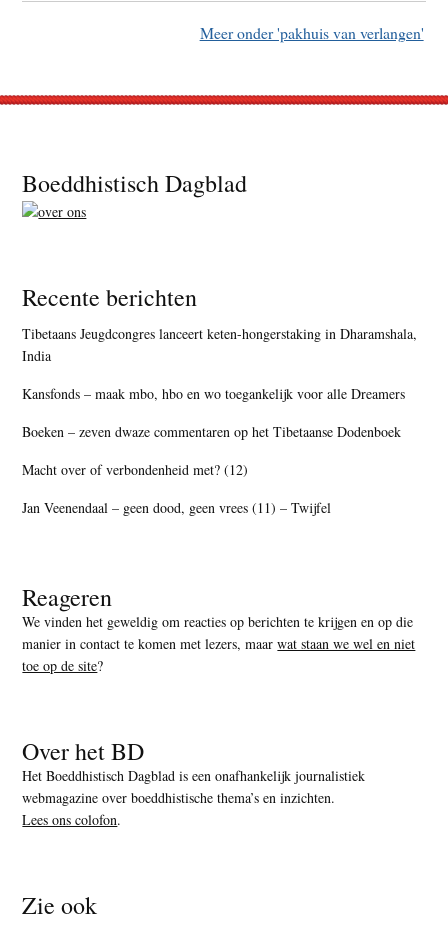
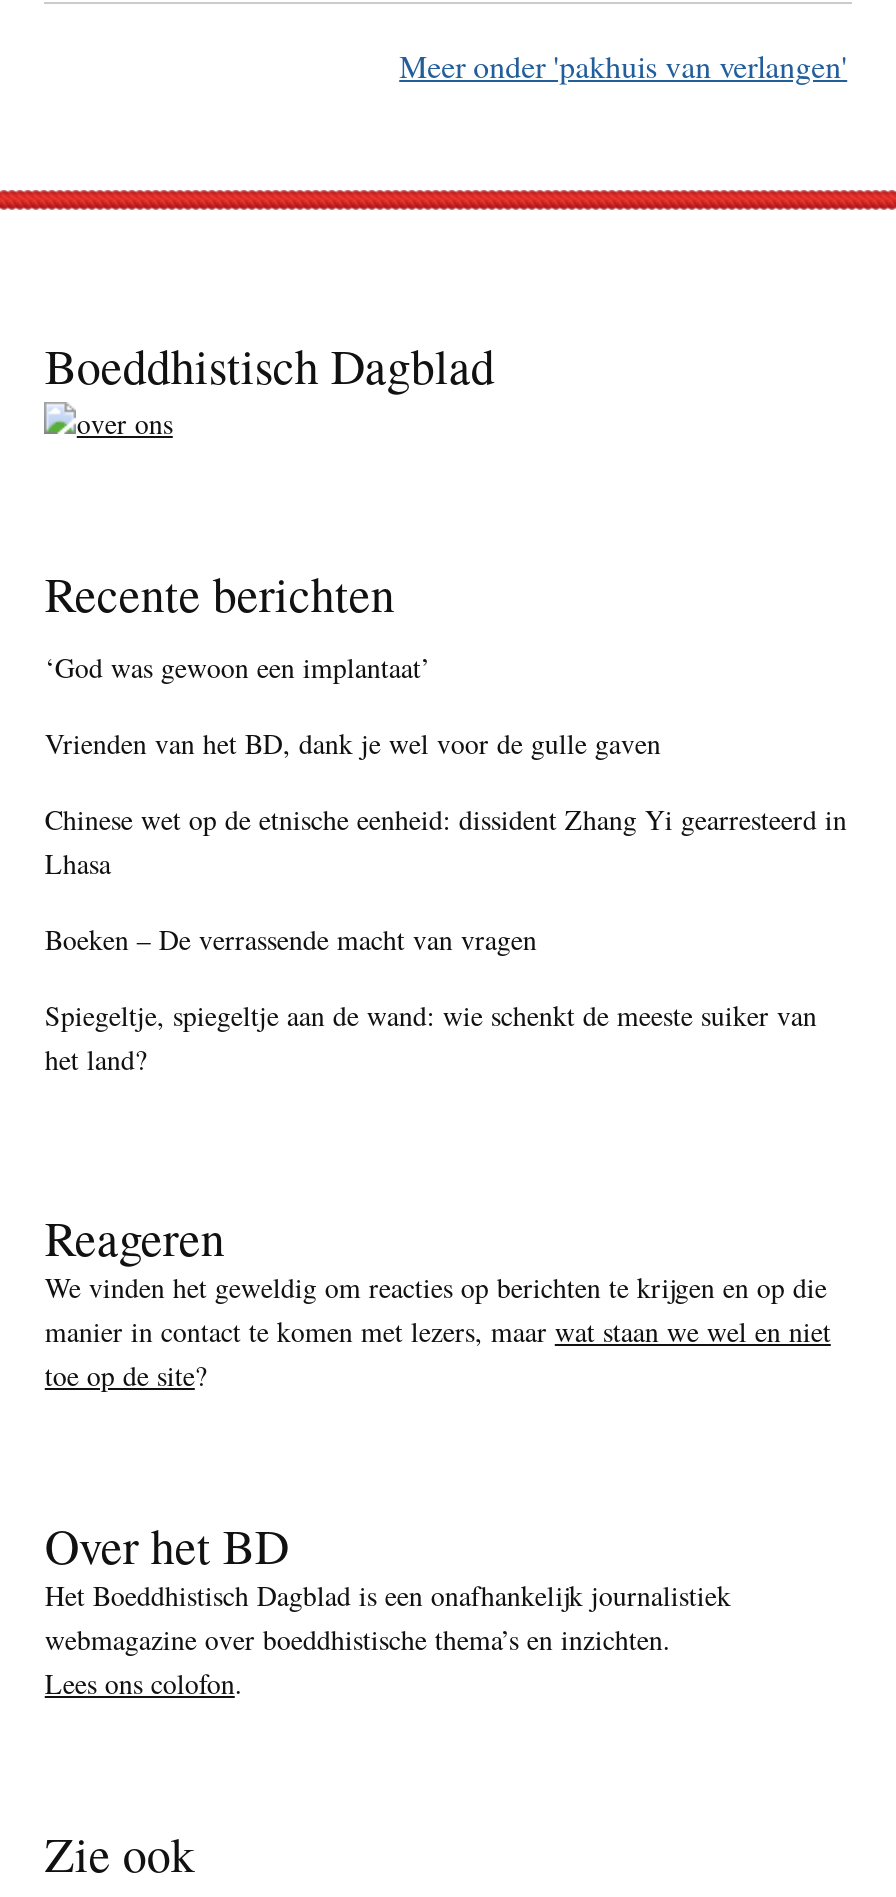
[22,324,417,365] Tibetaans Jeugdcongres lanceert keten-hongerstaking in Dharamshala, | India -> [45,648,431,686] ‘God was gewoon een implantaat’
[22,384,405,403] Kansfonds – maak mbo, hbo en wo toegankelijk voor alle Dreamers -> [45,724,661,762] Vrienden van het BD, dank je wel voor de gulle gaven
[22,422,401,441] Boeken – zeven dwaze commentaren op het Tibetaanse Dodenboek -> [45,800,847,882] Chinese wet op de etnische eenheid: dissident Zhang Yi gearresteerd in | Lhasa
[22,460,248,479] Macht over of verbondenheid met? (12) -> [45,920,537,958] Boeken – De verrassende macht van vragen
[22,498,331,517] Jan Veenendaal – geen dood, geen vrees (11) – Twijfel -> [45,996,817,1078] Spiegeltje, spiegeltje aan de wand: wie schenkt de meeste suiker van | het land?

